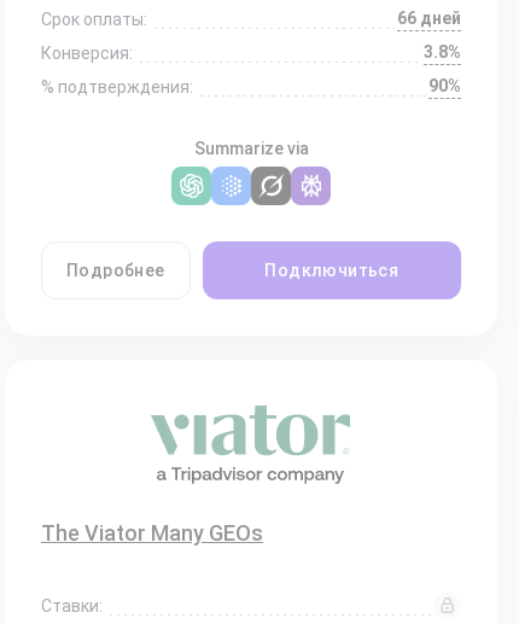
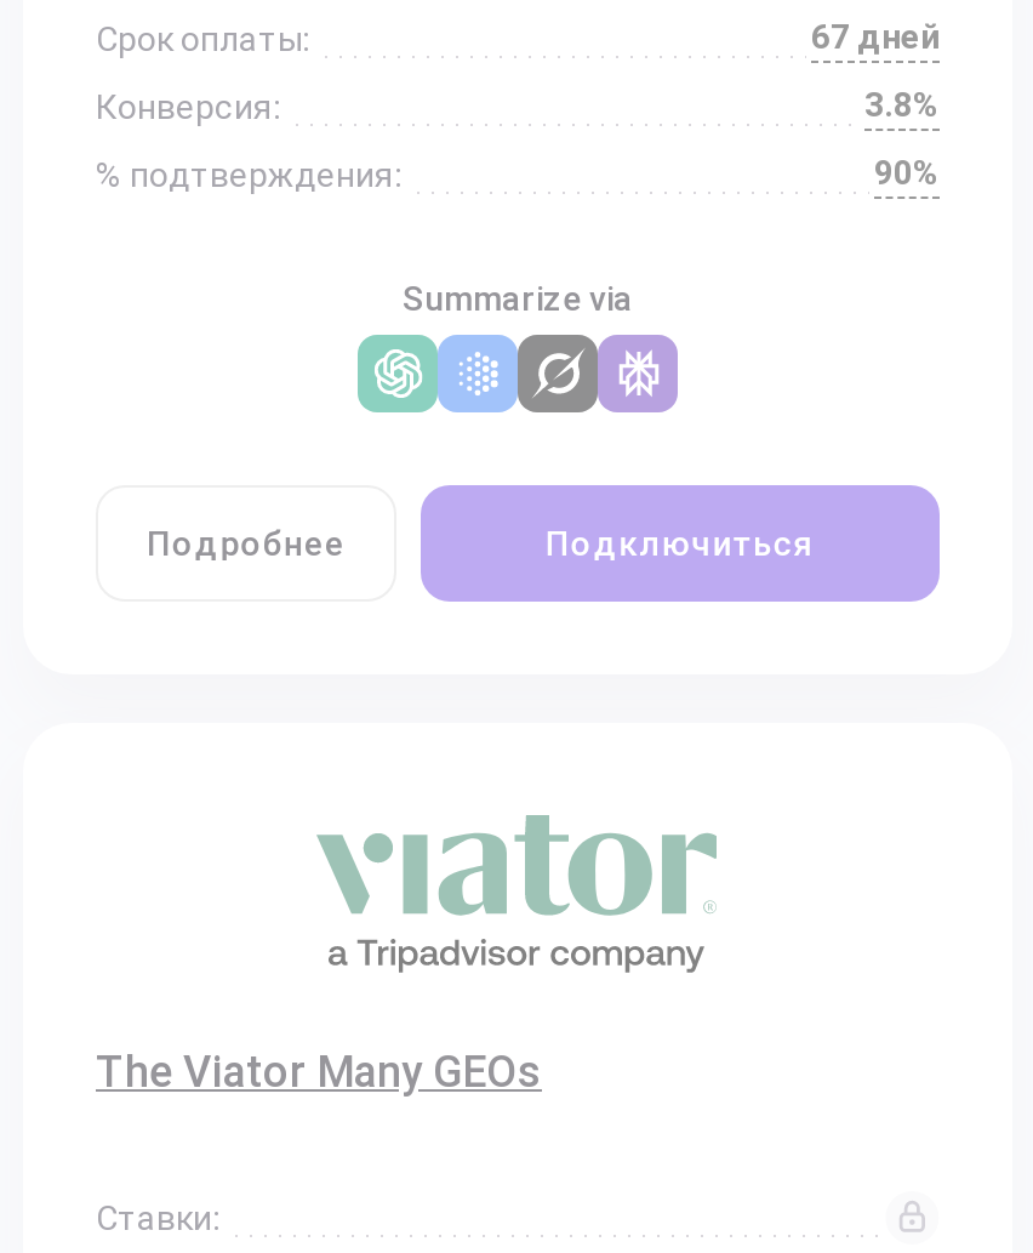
[397,8,461,28] 66 дней -> [811,17,940,56] 67 дней

